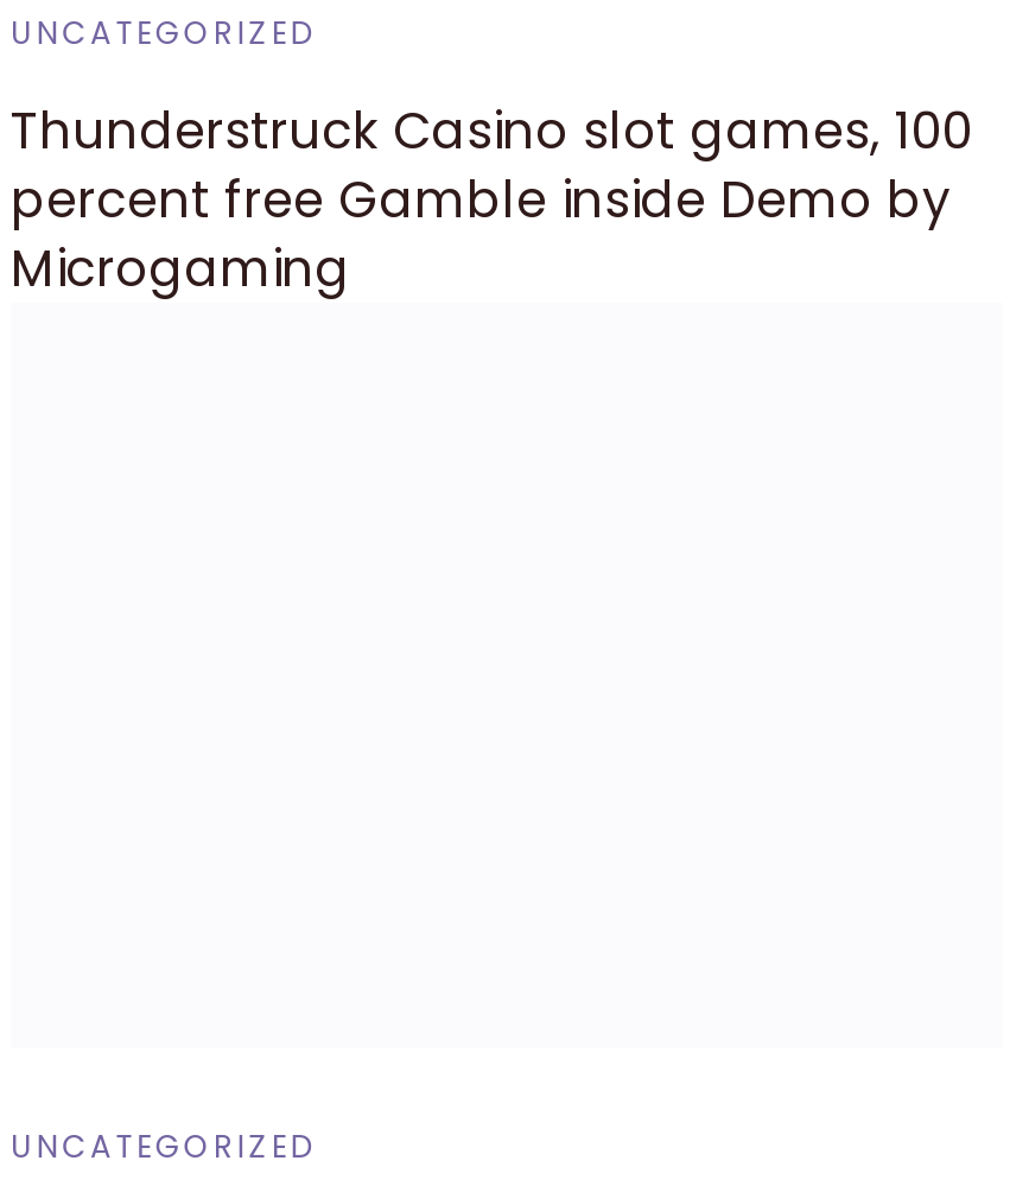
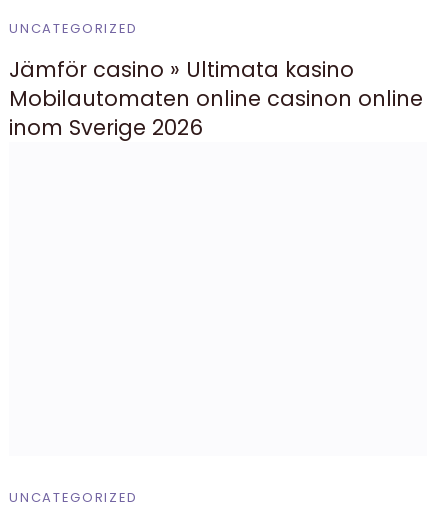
[11,96,972,302] Thunderstruck Casino slot games, 100 | percent free Gamble inside Demo by | Microgaming -> [9,55,423,142] Jämför casino » Ultimata kasino | Mobilautomaten online casinon online | inom Sverige 2026

